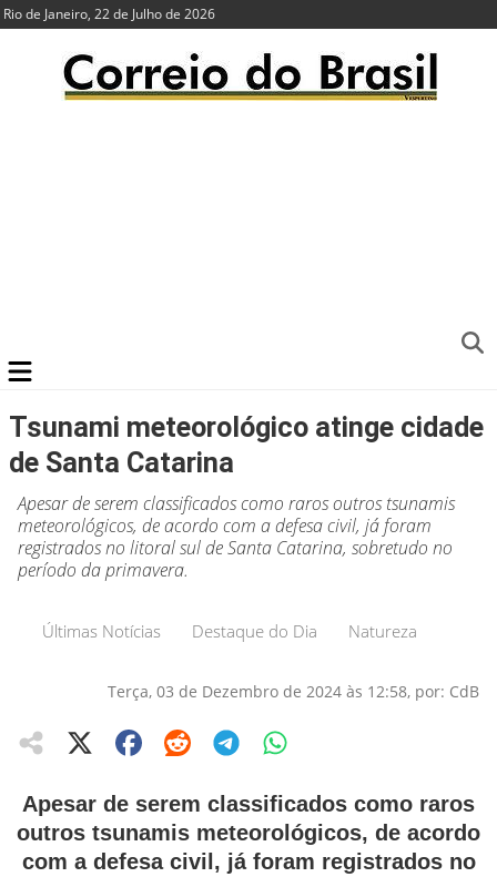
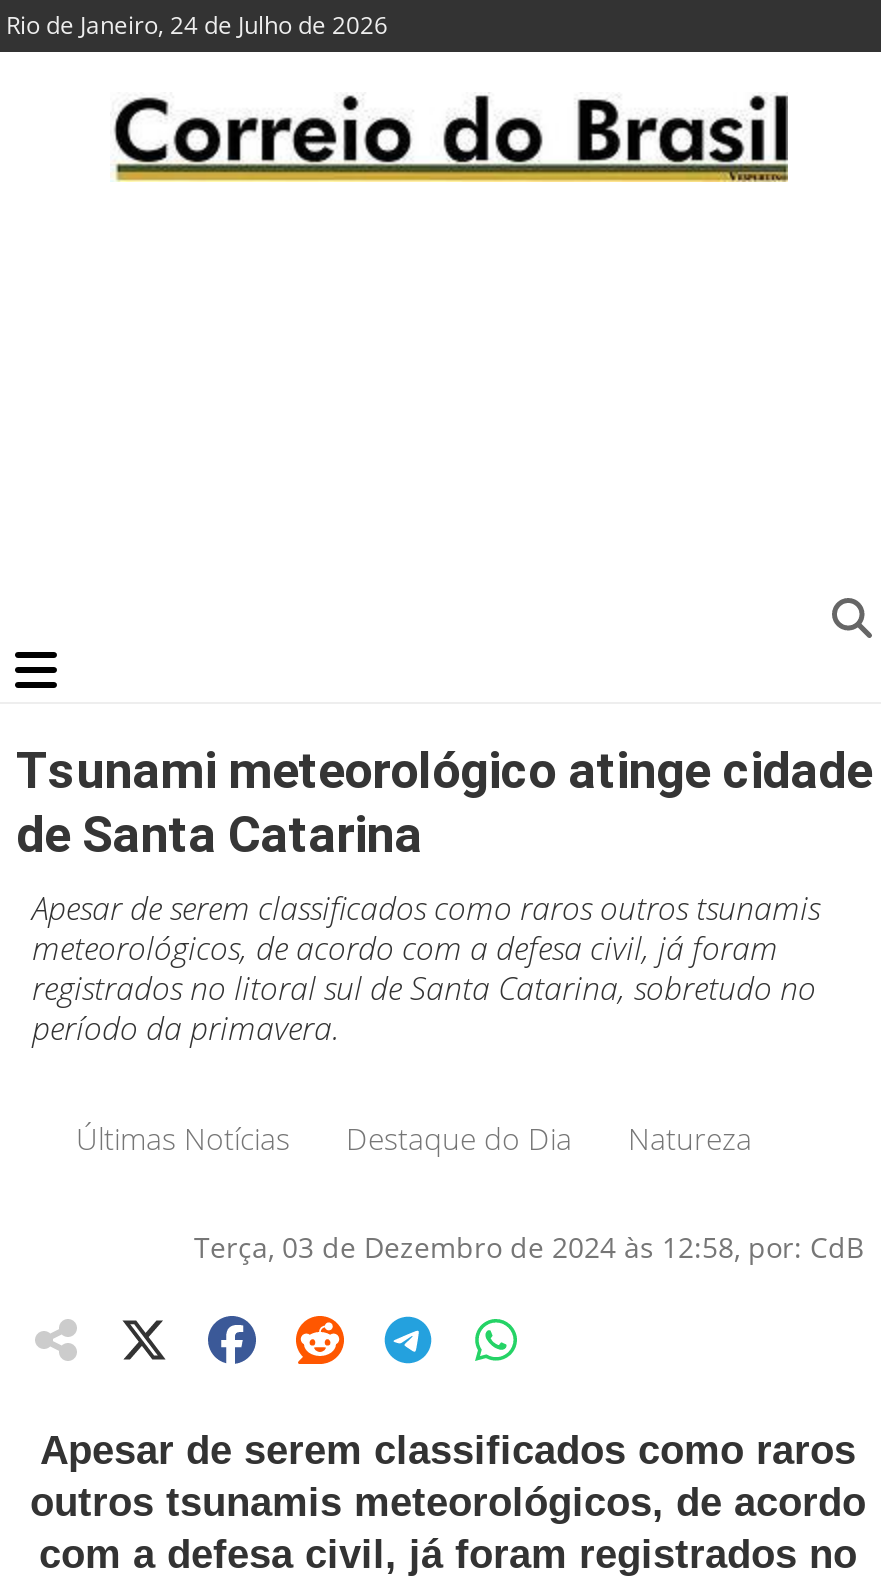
[3,4,215,23] Rio de Janeiro, 22 de Julho de 2026 -> [6,8,388,42] Rio de Janeiro, 24 de Julho de 2026

